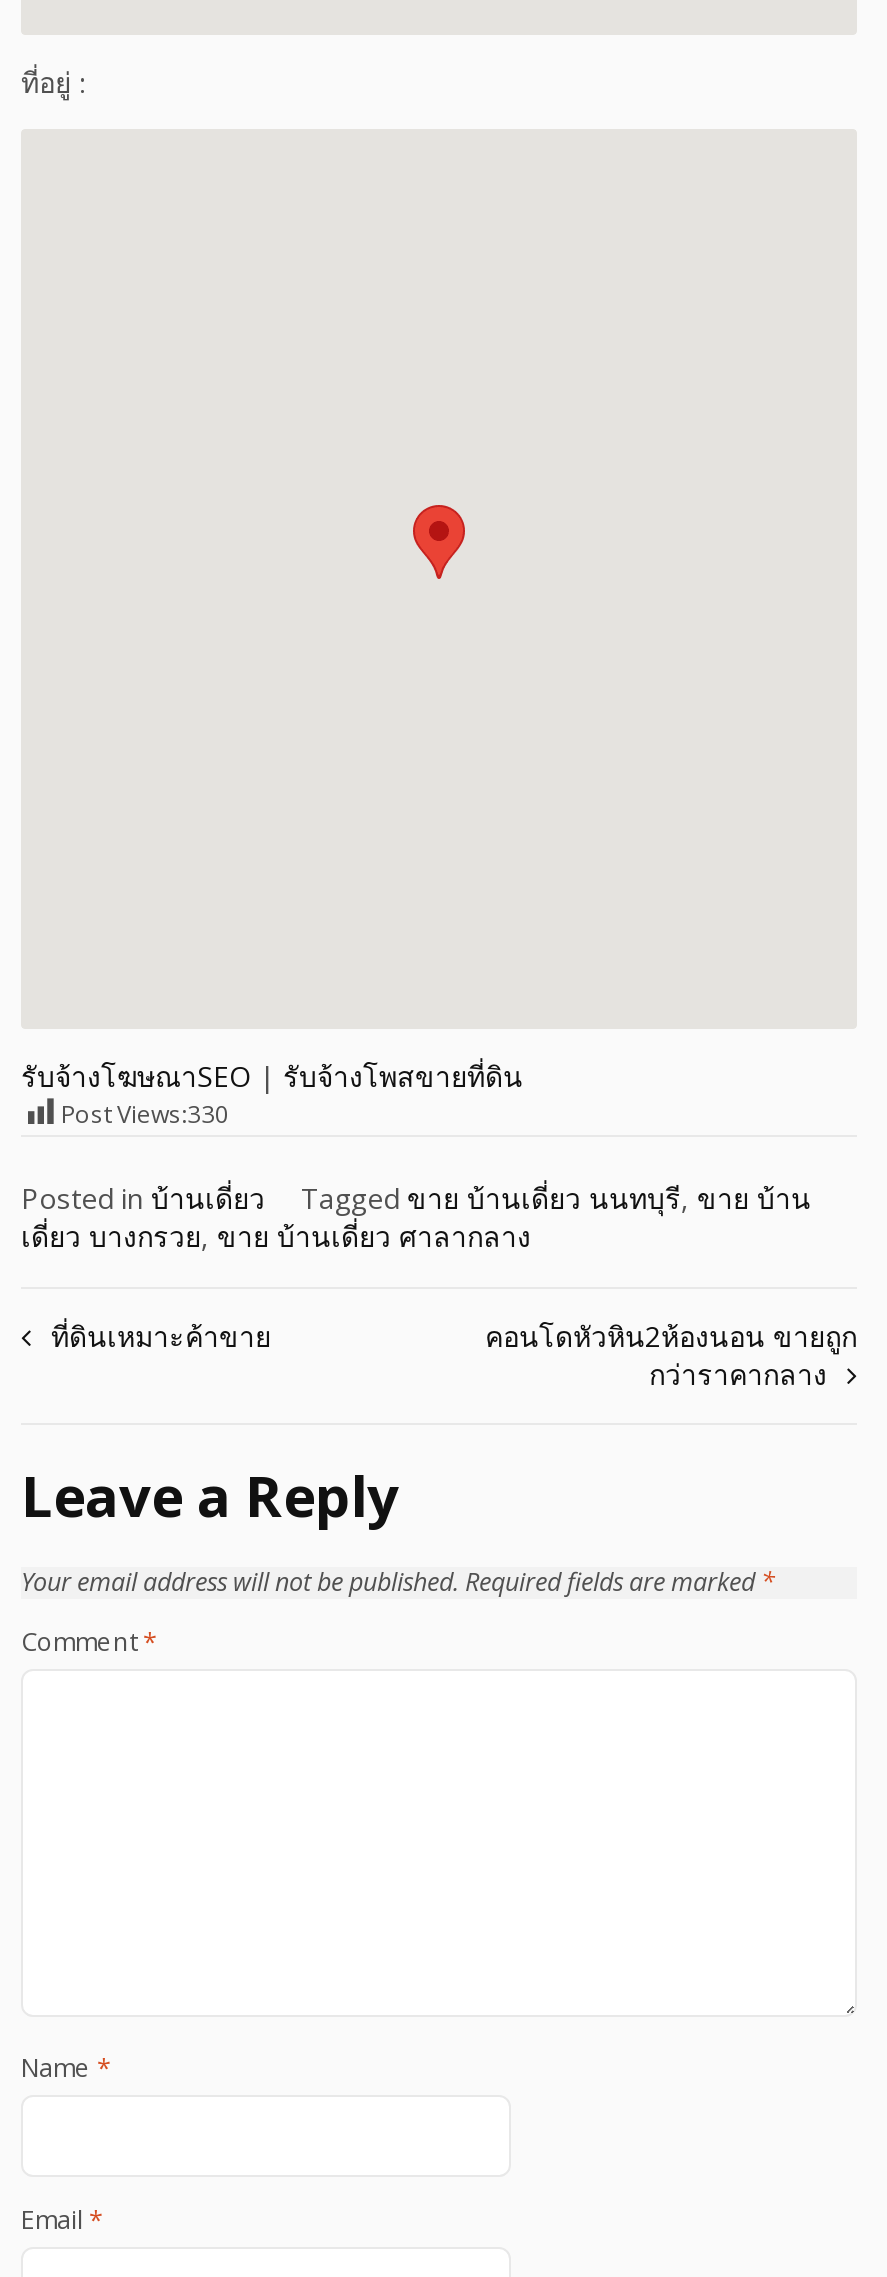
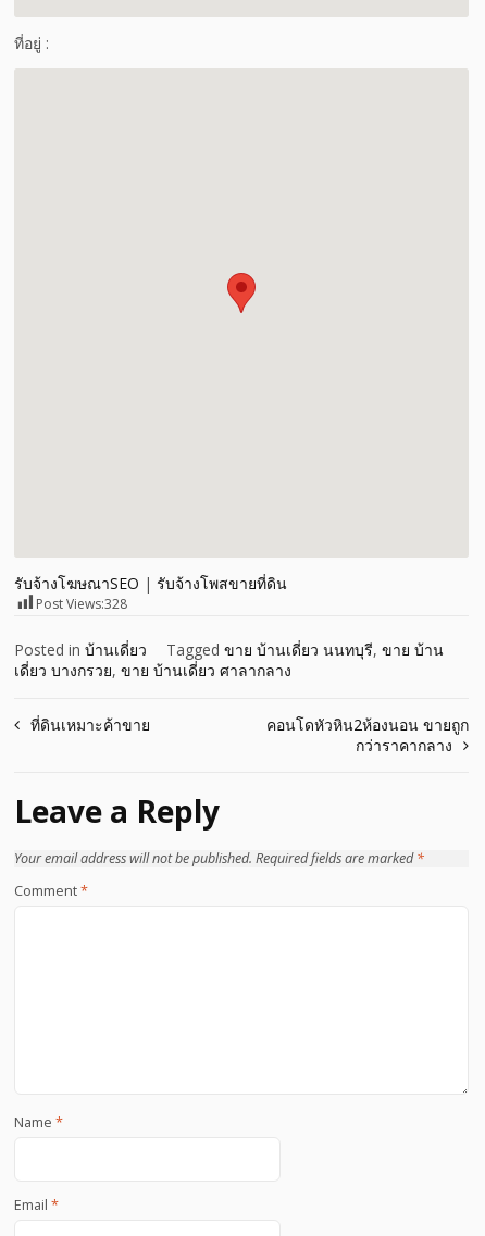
[61,1098,229,1132] Post Views:330 -> [36,595,127,614] Post Views:328

